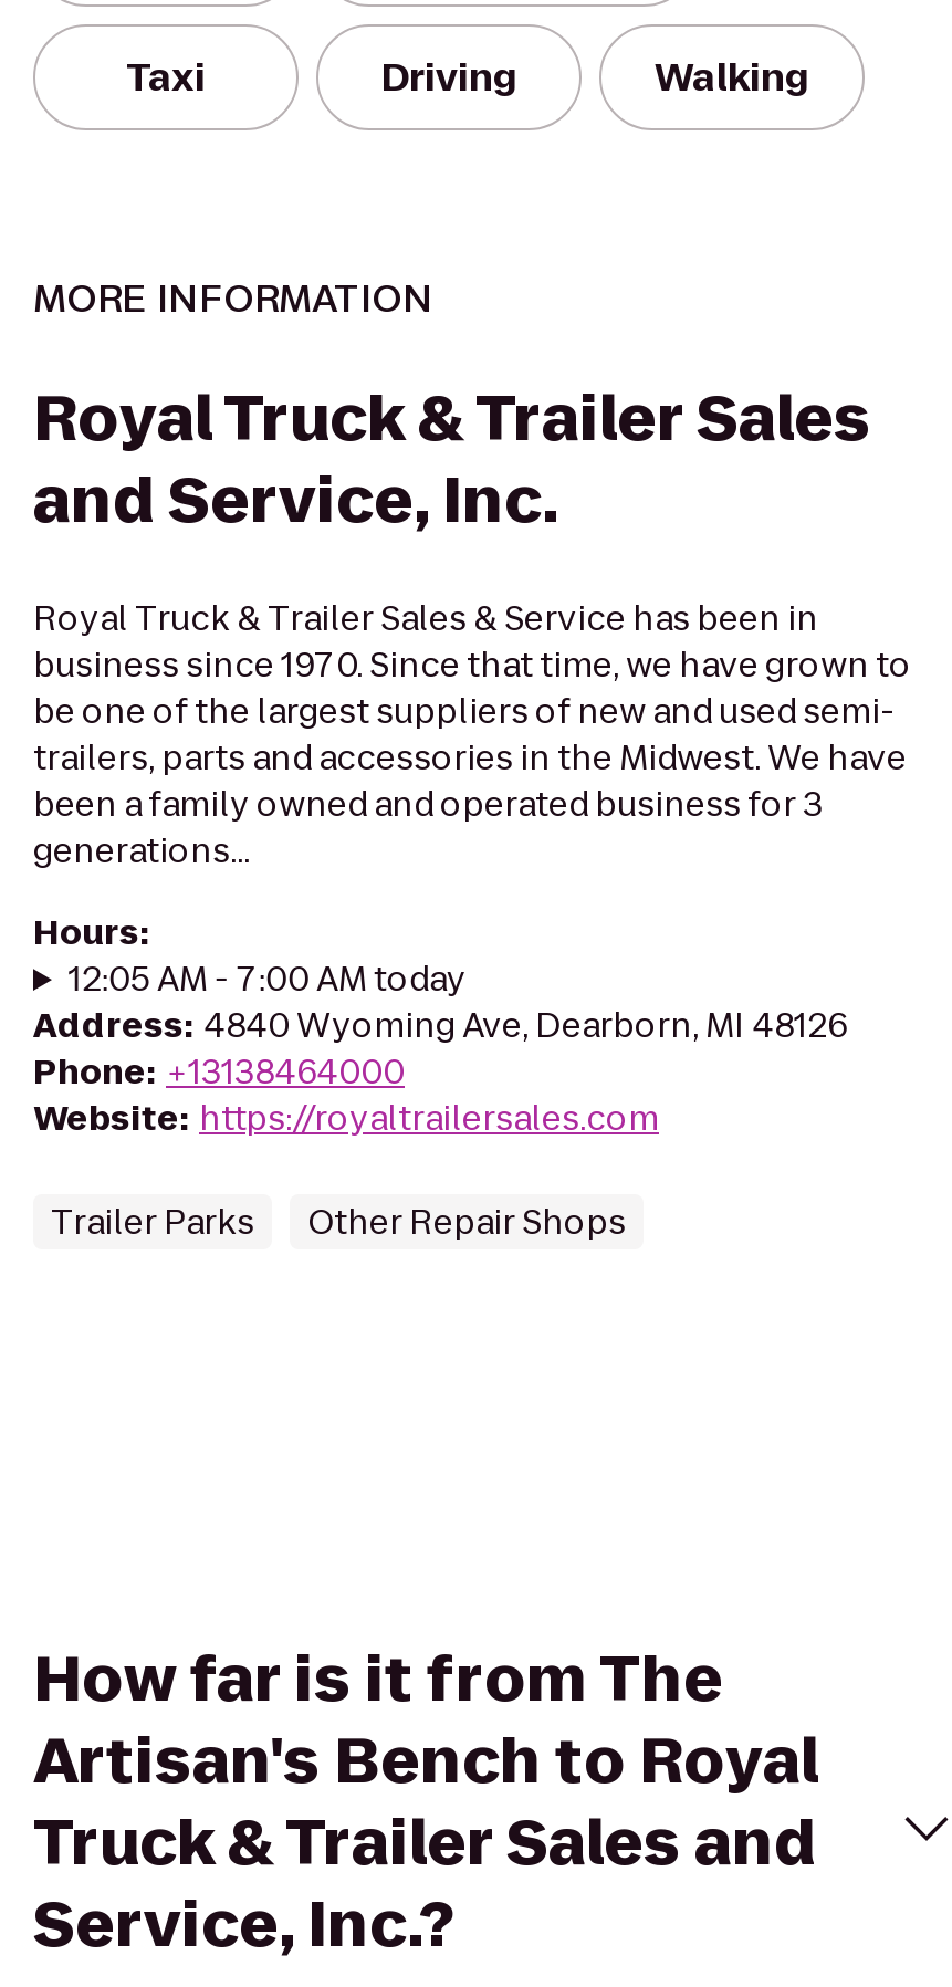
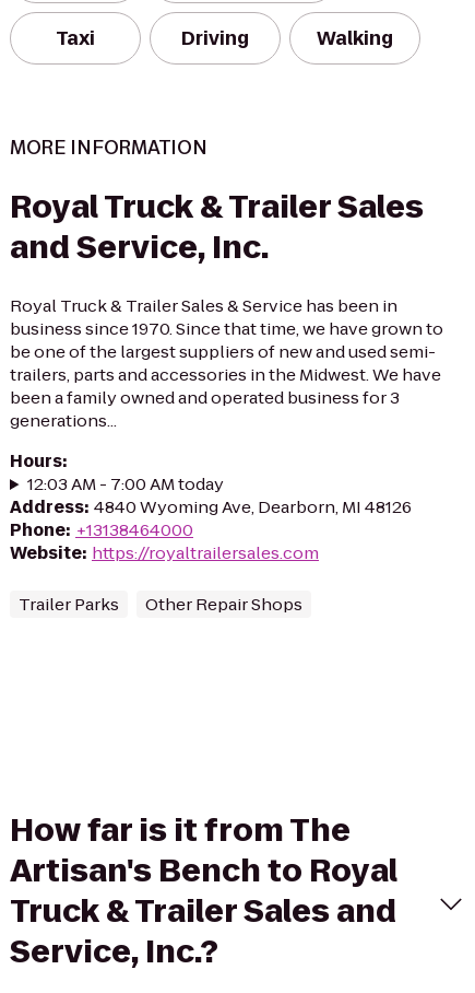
[68,955,466,1002] 12:05 AM - 7:00 AM today -> [27,472,224,495] 12:03 AM - 7:00 AM today

